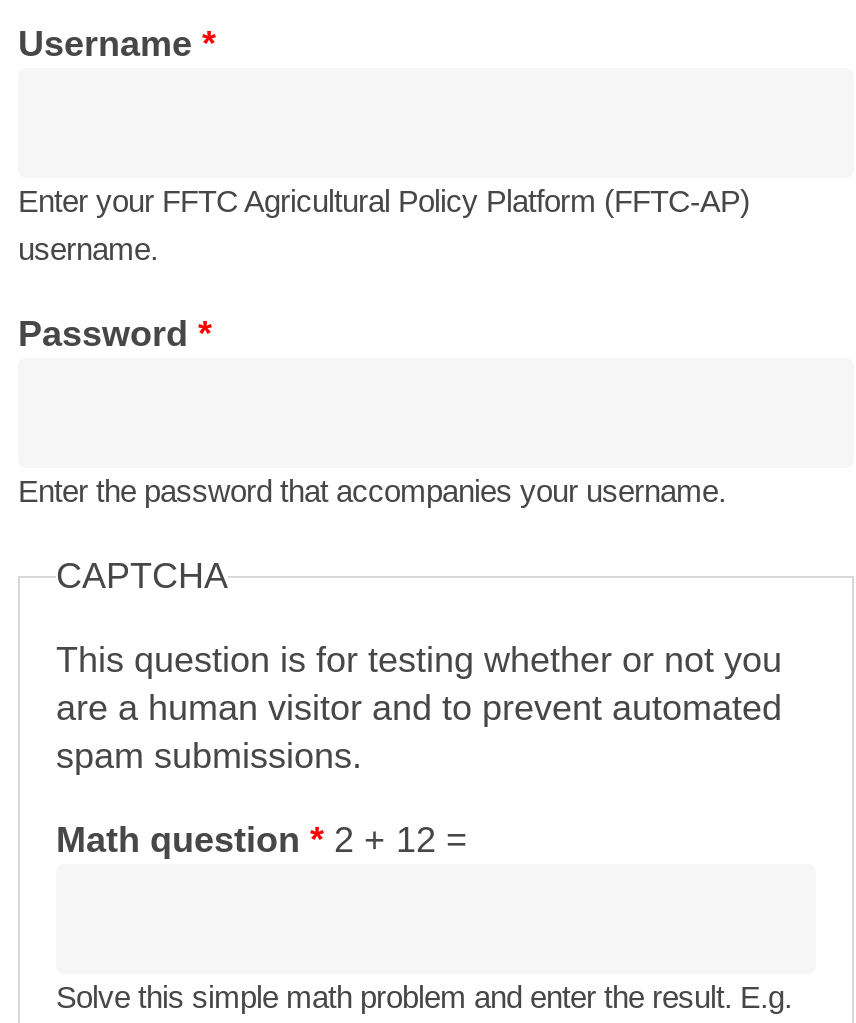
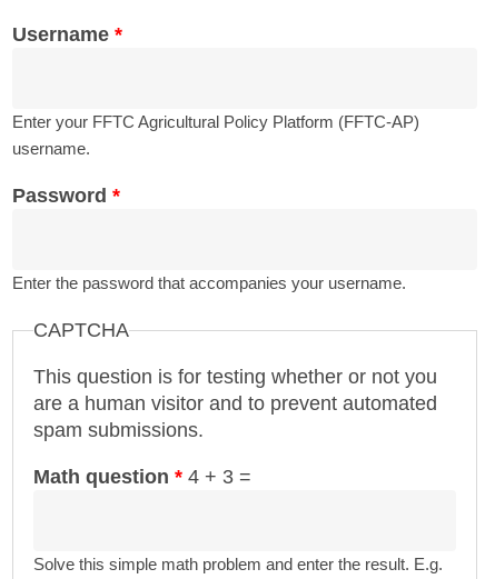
[56,820,468,860] Math question * 2 + 12 = -> [33,466,251,488] Math question * 4 + 3 =

